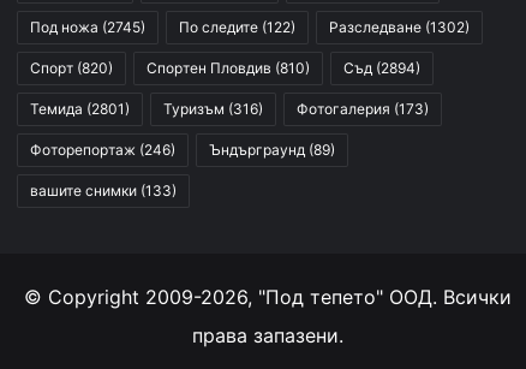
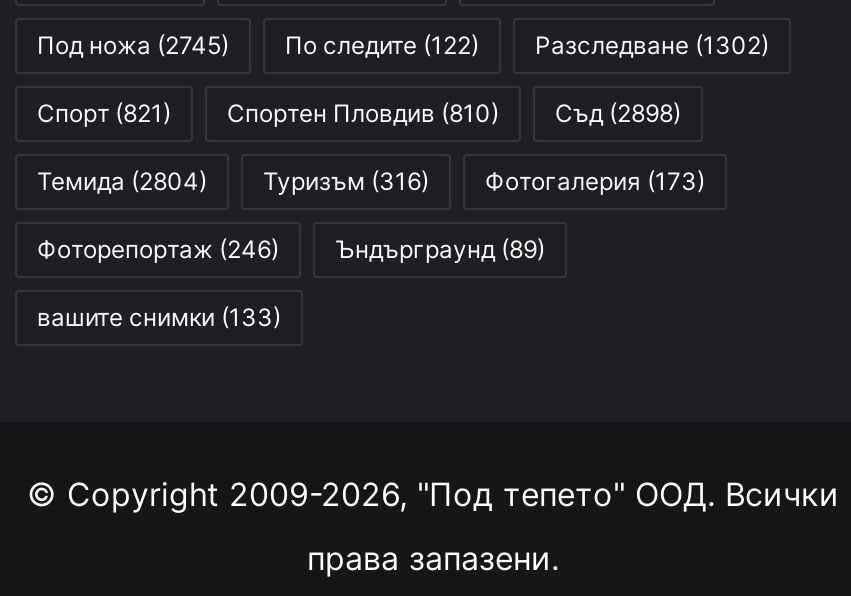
[30,59,113,77] Спорт (820) -> [37,98,171,128] Спорт (821)
[343,59,420,77] Съд (2894) -> [555,98,681,128] Съд (2898)
[30,100,429,118] Темида (2801) Туризъм (316) Фотогалерия (173) -> [37,166,705,196] Темида (2804) Туризъм (316) Фотогалерия (173)

